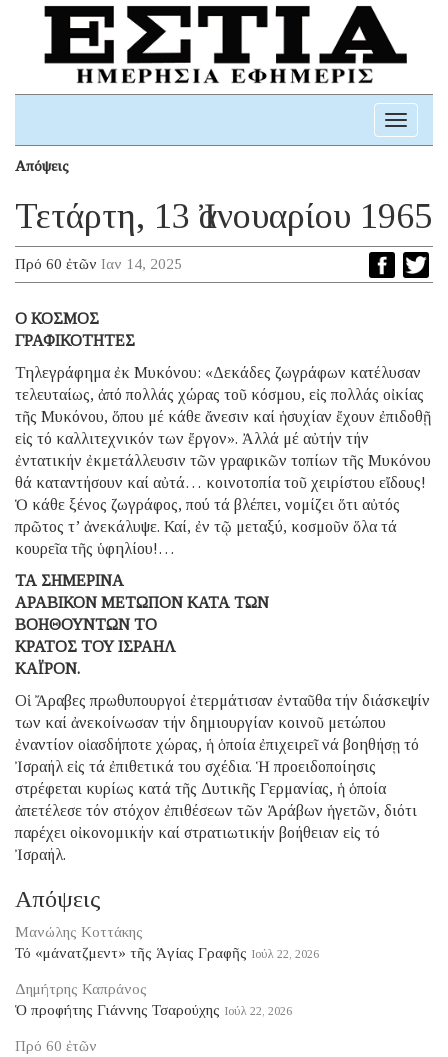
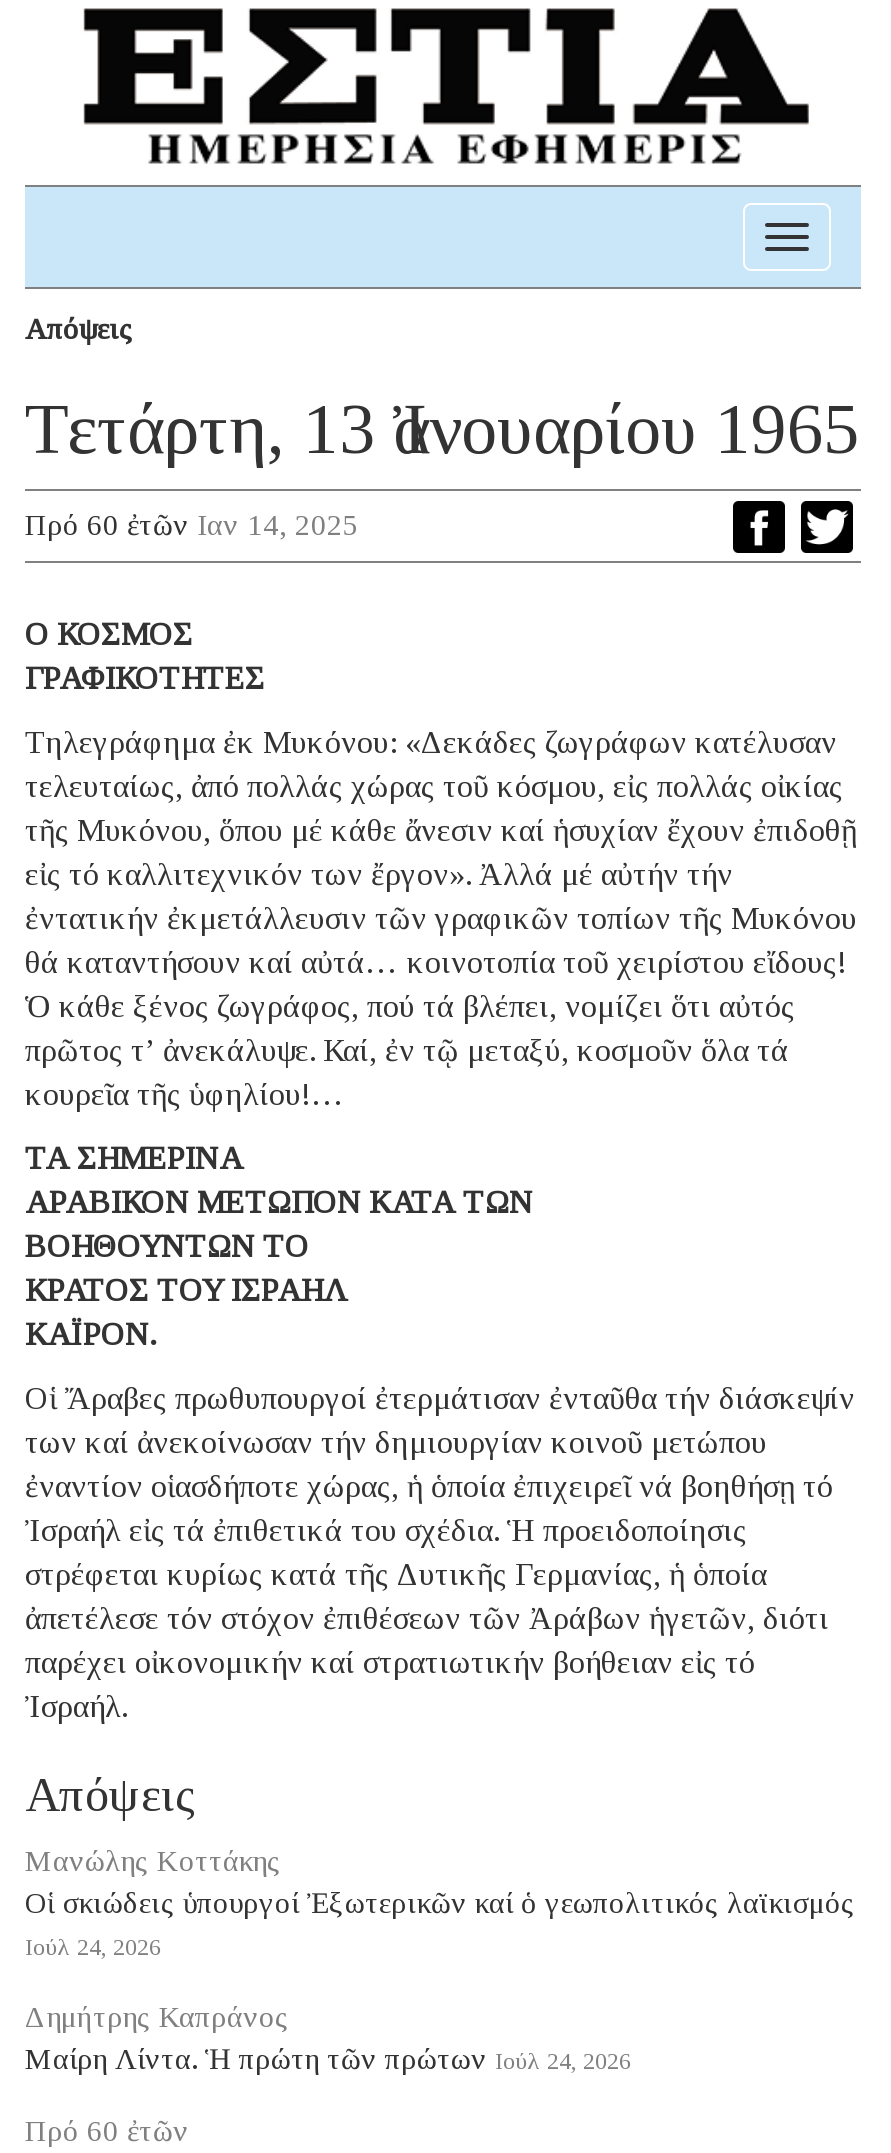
[15,944,319,960] Τό «μάνατζμεντ» τῆς Ἁγίας Γραφῆς Ιούλ 22, 2026 -> [25,1886,855,1960] Οἱ σκιώδεις ὑπουργοί Ἐξωτερικῶν καί ὁ γεωπολιτικός λαϊκισμός | Ιούλ 24, 2026
[15,1001,292,1017] Ὁ προφήτης Γιάννης Τσαρούχης Ιούλ 22, 2026 -> [25,2042,631,2074] Μαίρη Λίντα. Ἡ πρώτη τῶν πρώτων Ιούλ 24, 2026

